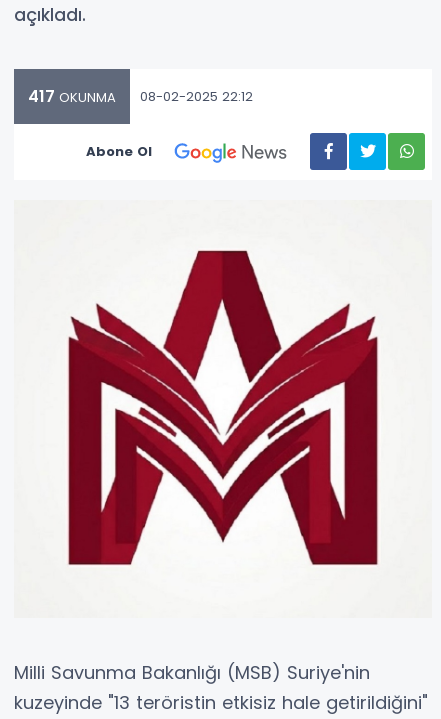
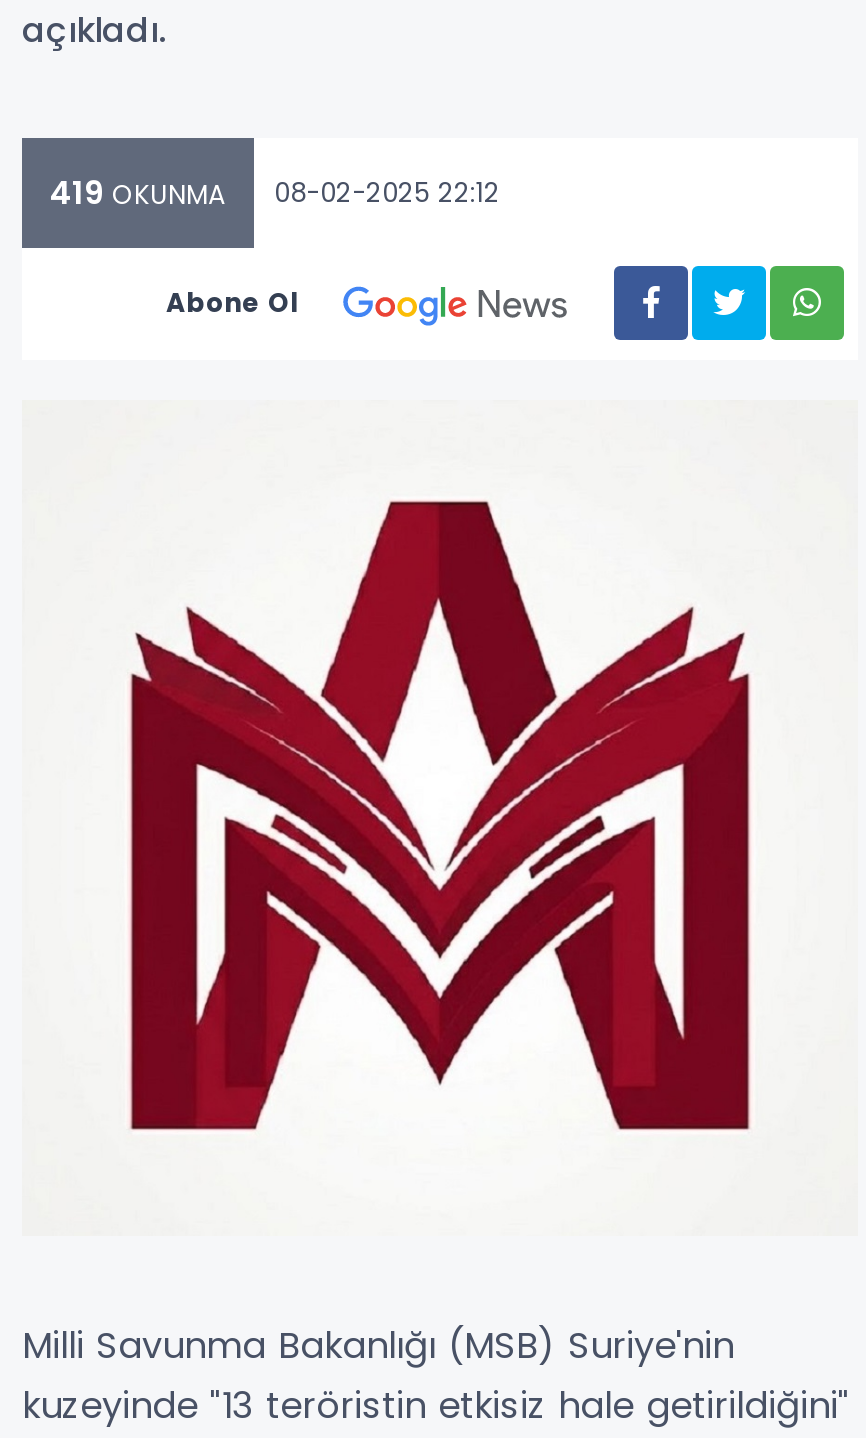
[28,85,253,108] 417 OKUNMA 08-02-2025 22:12 -> [50,171,500,217] 419 OKUNMA 08-02-2025 22:12

